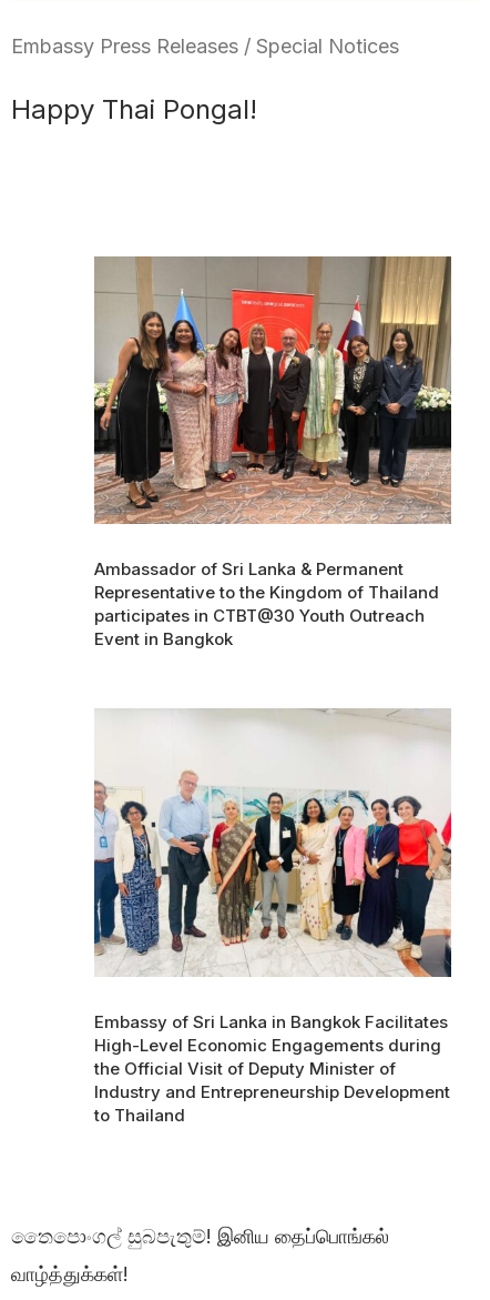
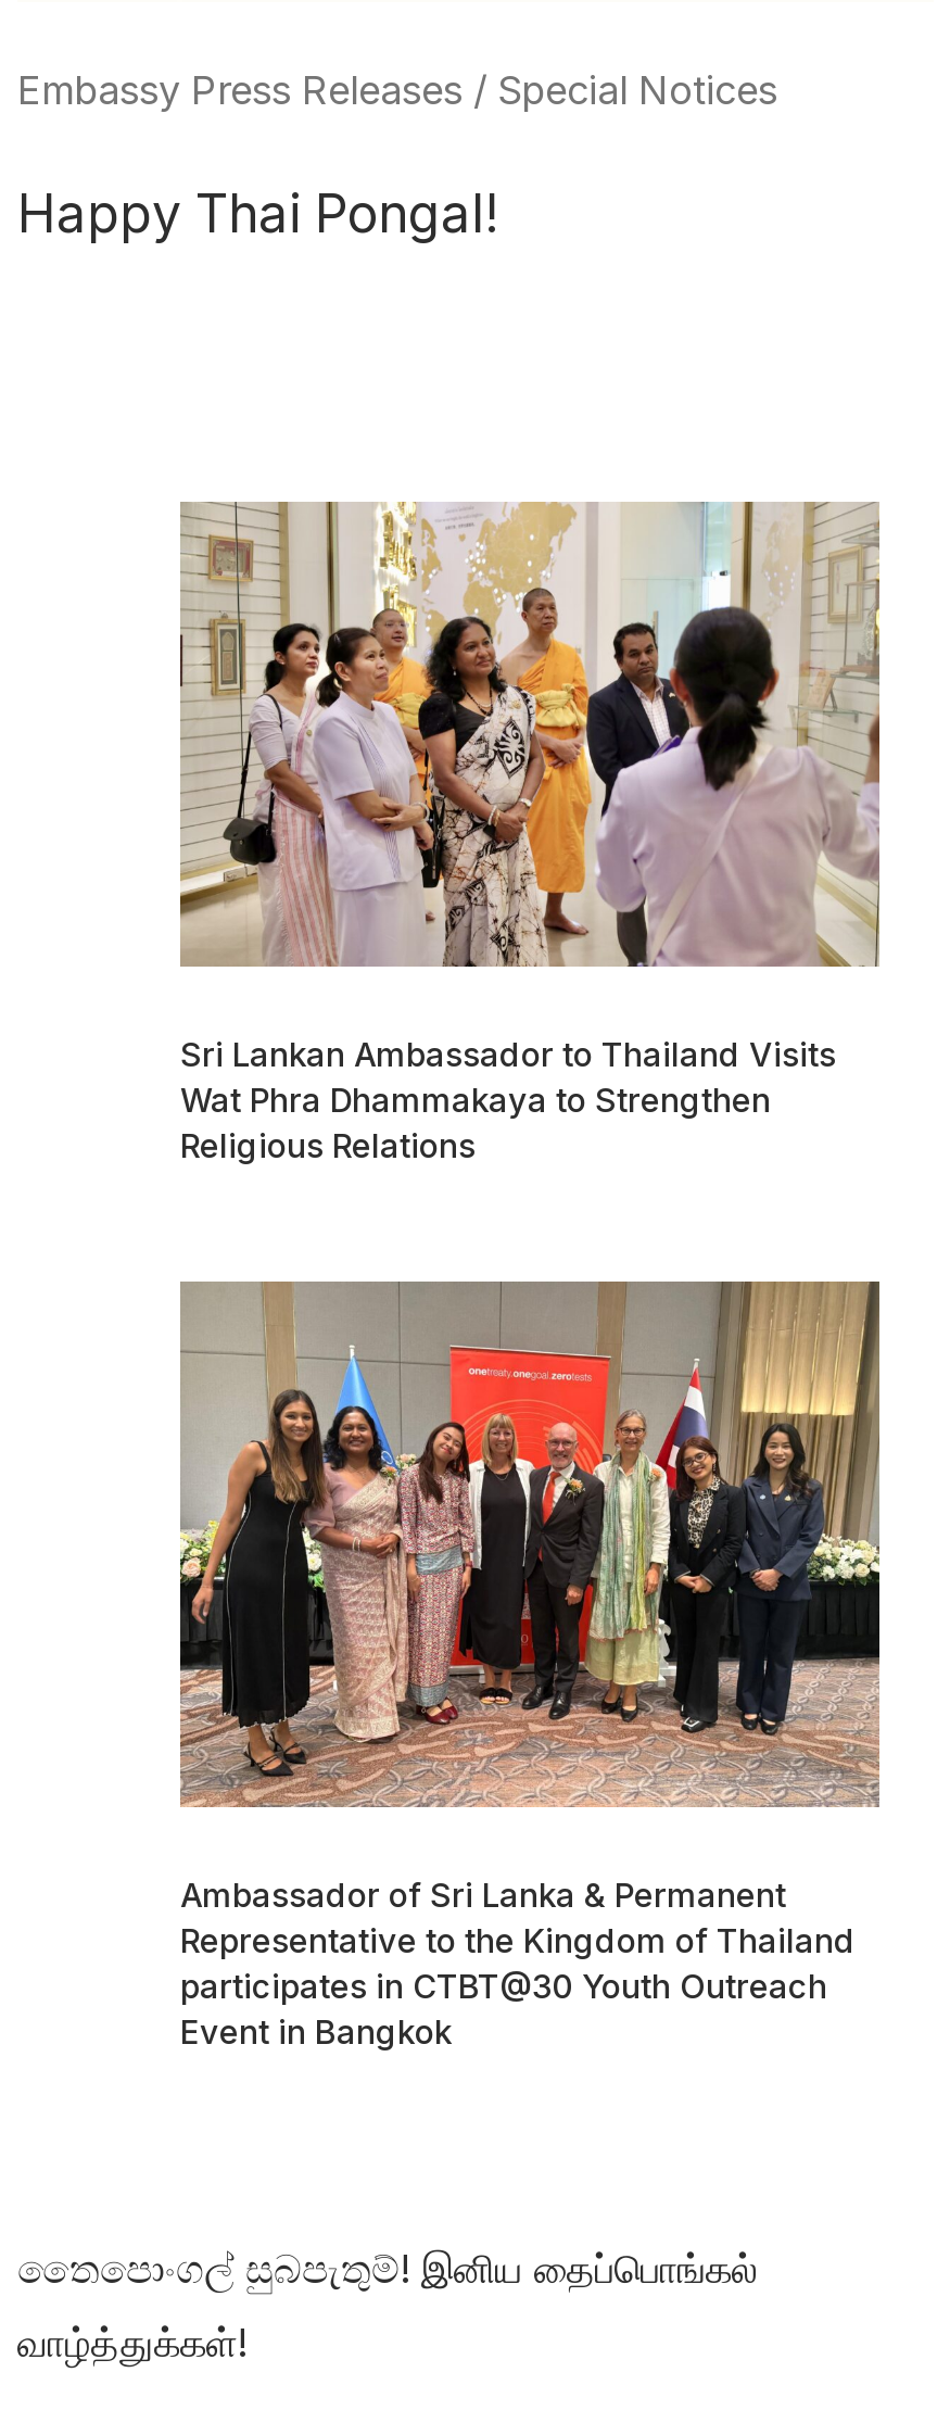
none -> [180,502,879,1167] [image] | Sri Lankan Ambassador to Thailand Visits | Wat Phra Dhammakaya to Strengthen | Religious Relations
moved [92,254,453,650] -> [176,1279,884,2052]: [image] | Ambassador of Sri Lanka & Permanent | Representative to the Kingdom of Thailand | participates in CTBT@30 Youth Outreach | Event in Bangkok
[93,708,452,1125] [image] | Embassy of Sri Lanka in Bangkok Facilitates | High-Level Economic Engagements during | the Official Visit of Deputy Minister of | Industry and Entrepreneurship Development | to Thailand -> none

